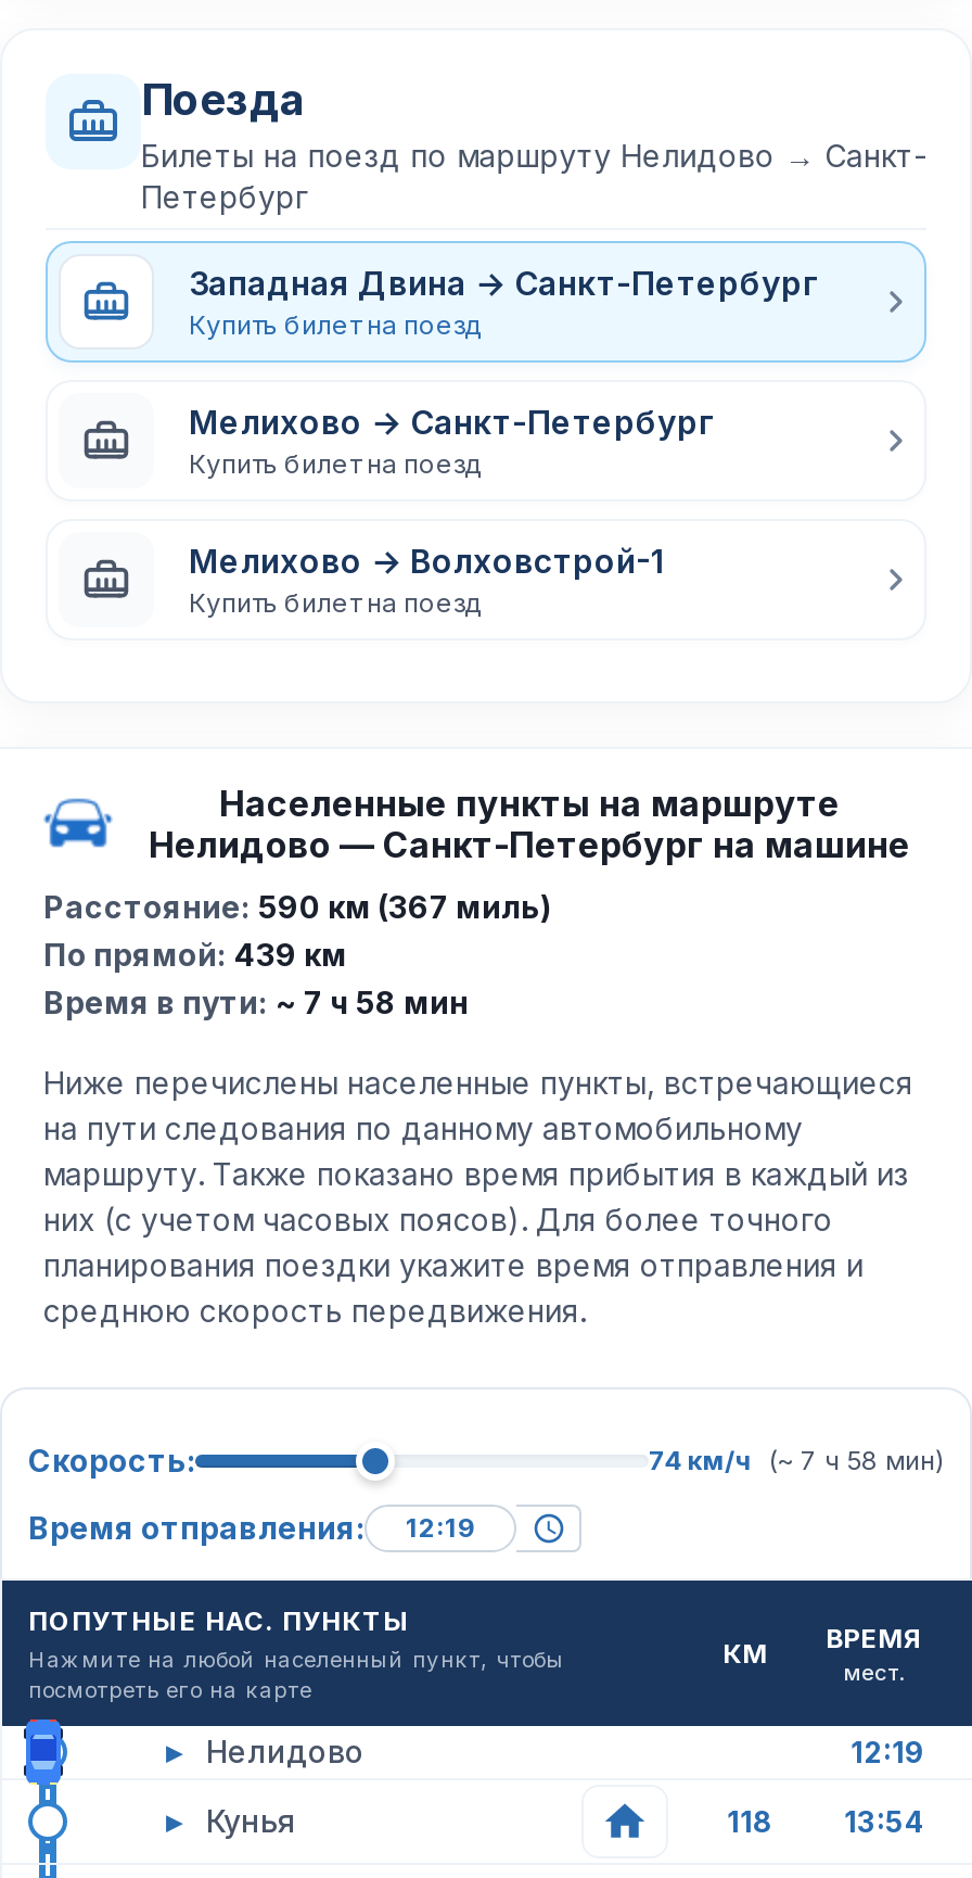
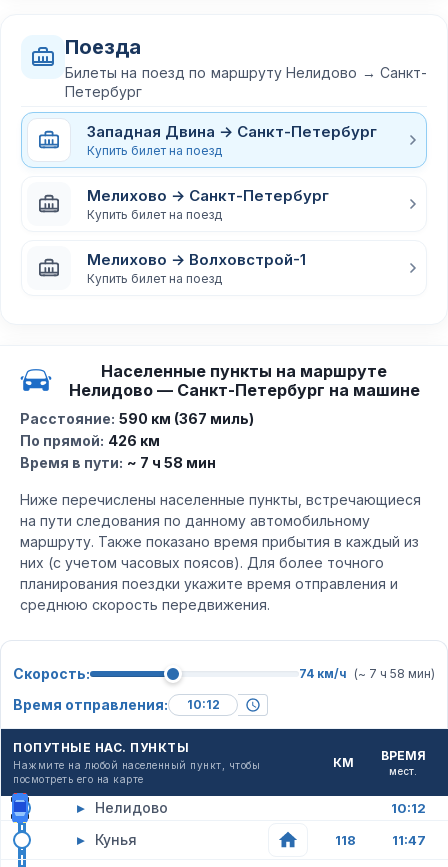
[43,936,347,973] По прямой: 439 км -> [20,432,160,449] По прямой: 426 км
[850,1735,924,1769] 12:19 -> [391,800,426,816] 10:12
[844,1804,924,1839] 13:54 -> [392,832,426,848] 11:47

